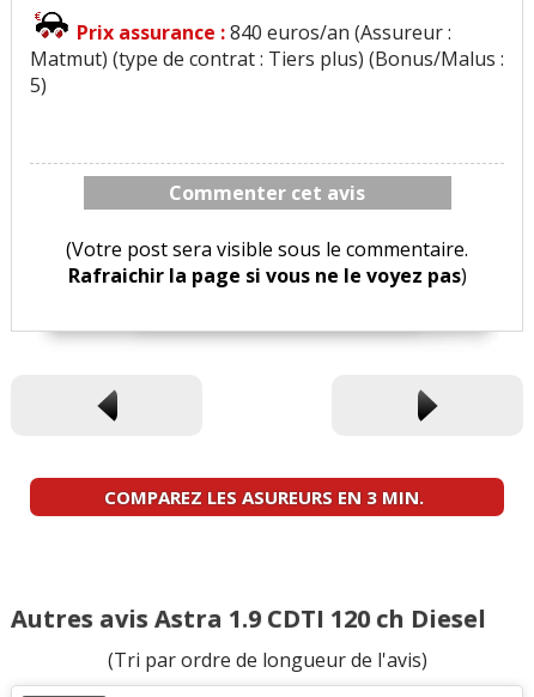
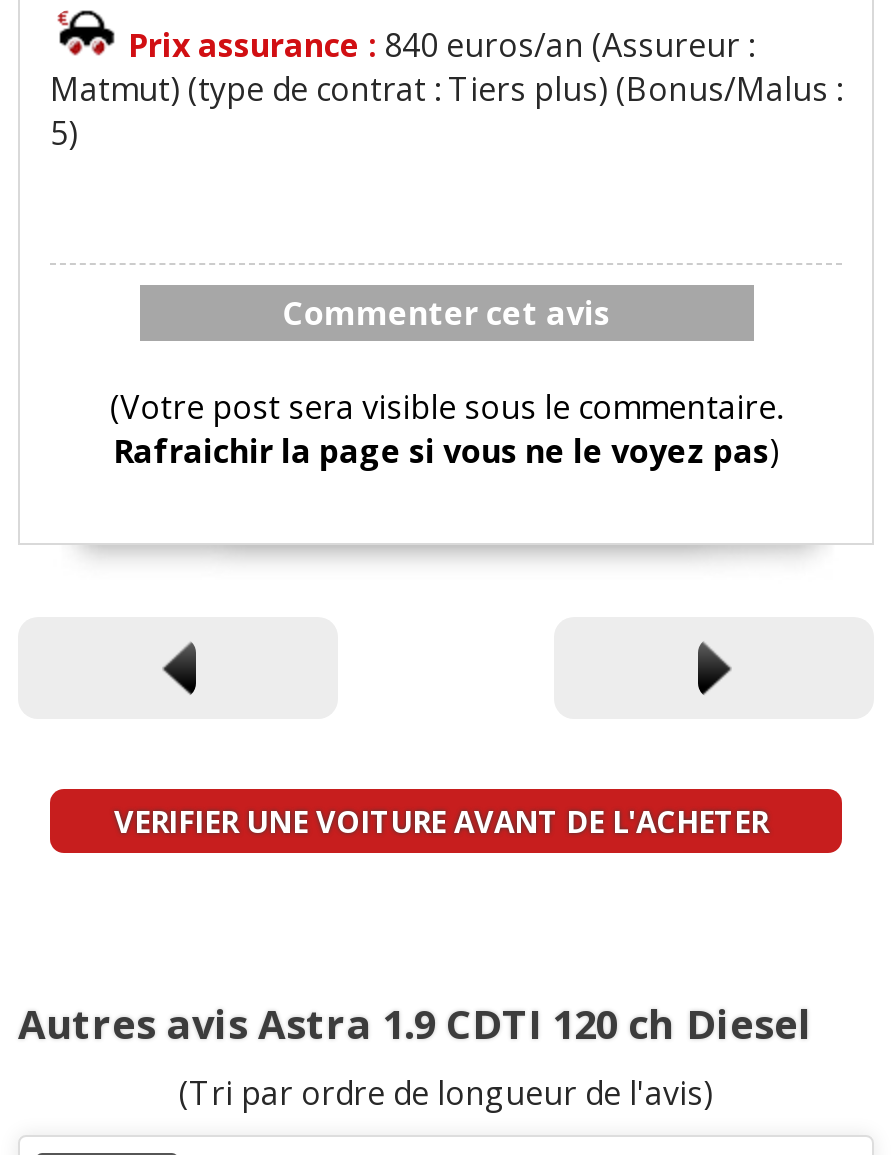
[104,485,424,509] COMPAREZ LES ASUREURS EN 3 MIN. -> [114,801,768,841] VERIFIER UNE VOITURE AVANT DE L'ACHETER

